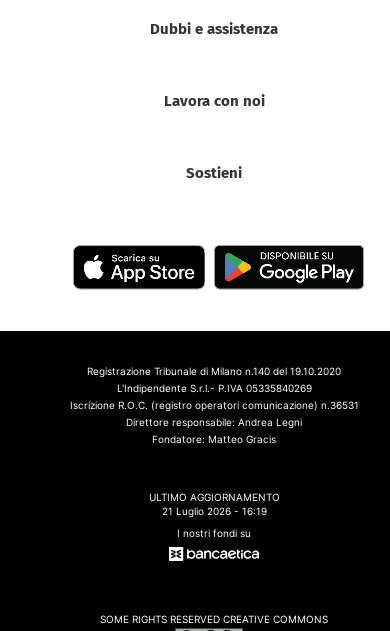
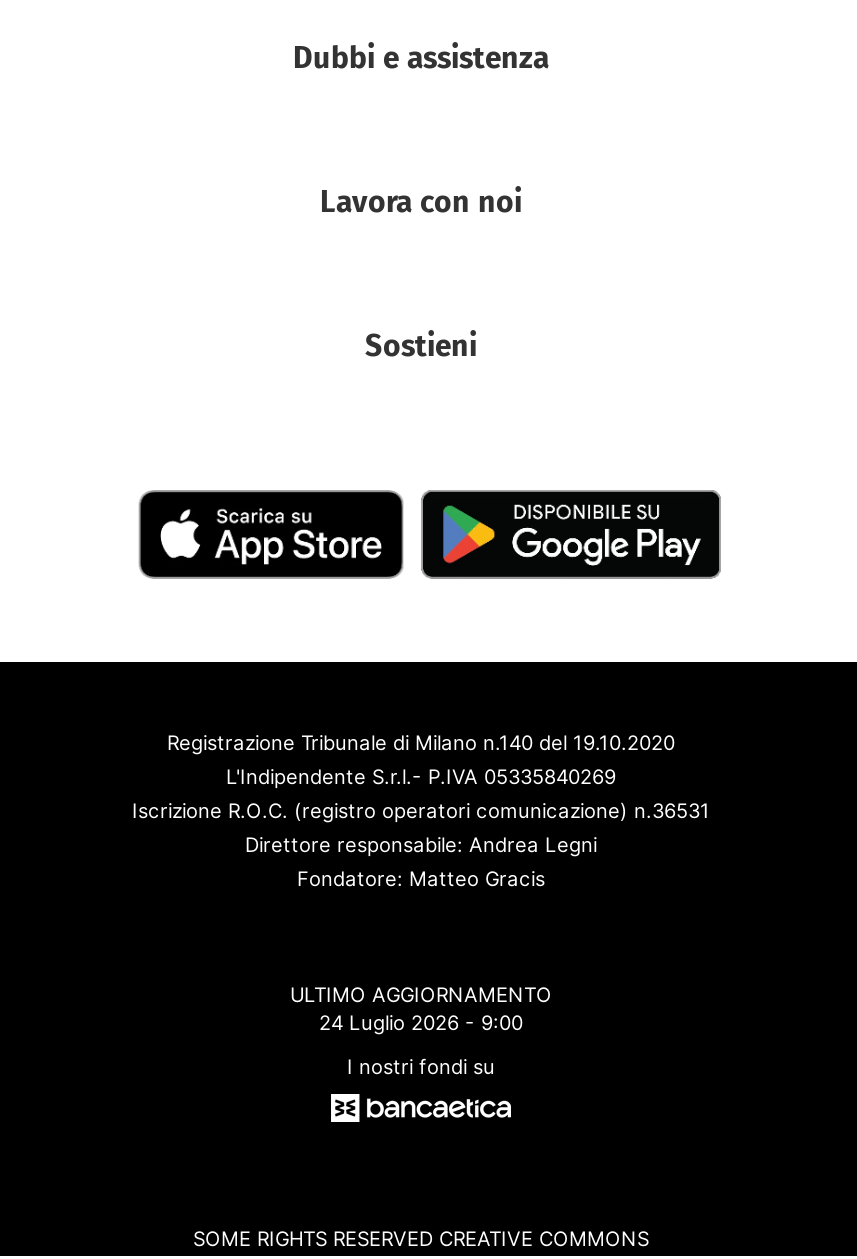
[161,505,266,517] 21 Luglio 2026 - 16:19 -> [319,1010,523,1034] 24 Luglio 2026 - 9:00

